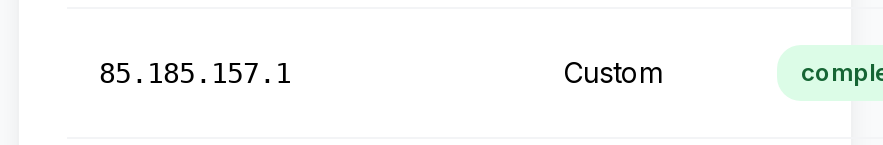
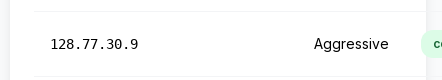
[99,55,661,89] 85.185.157.1 | Custom -> [50,35,389,52] 128.77.30.9 | Aggressive

